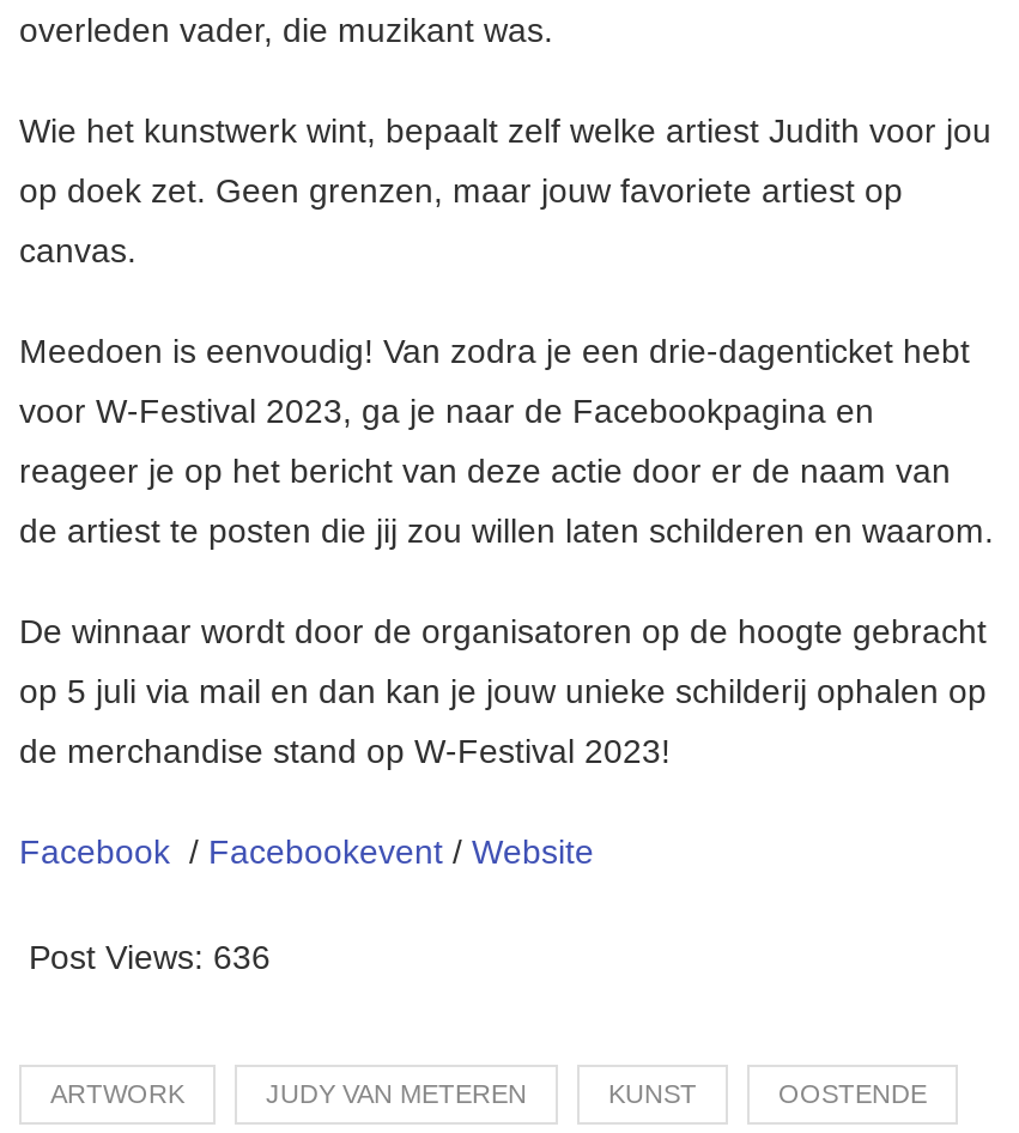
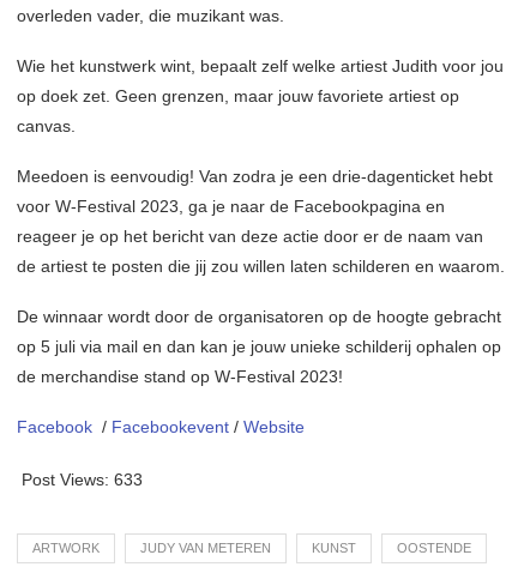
[29,939,271,977] Post Views: 636 -> [22,470,143,490] Post Views: 633

